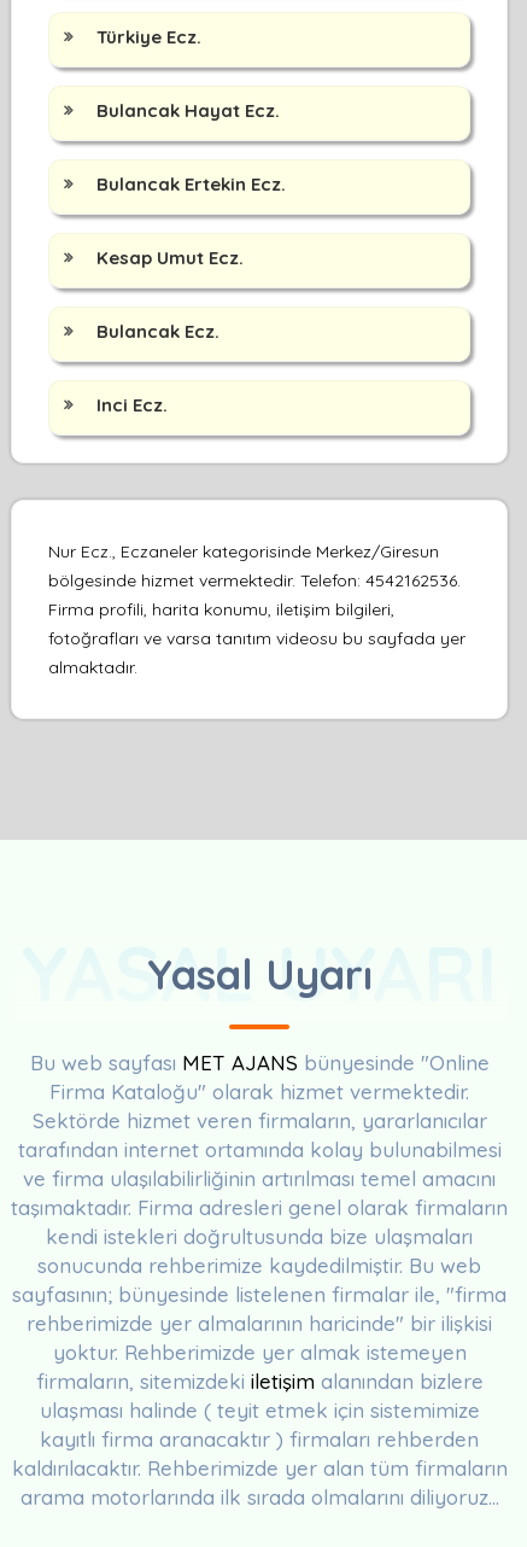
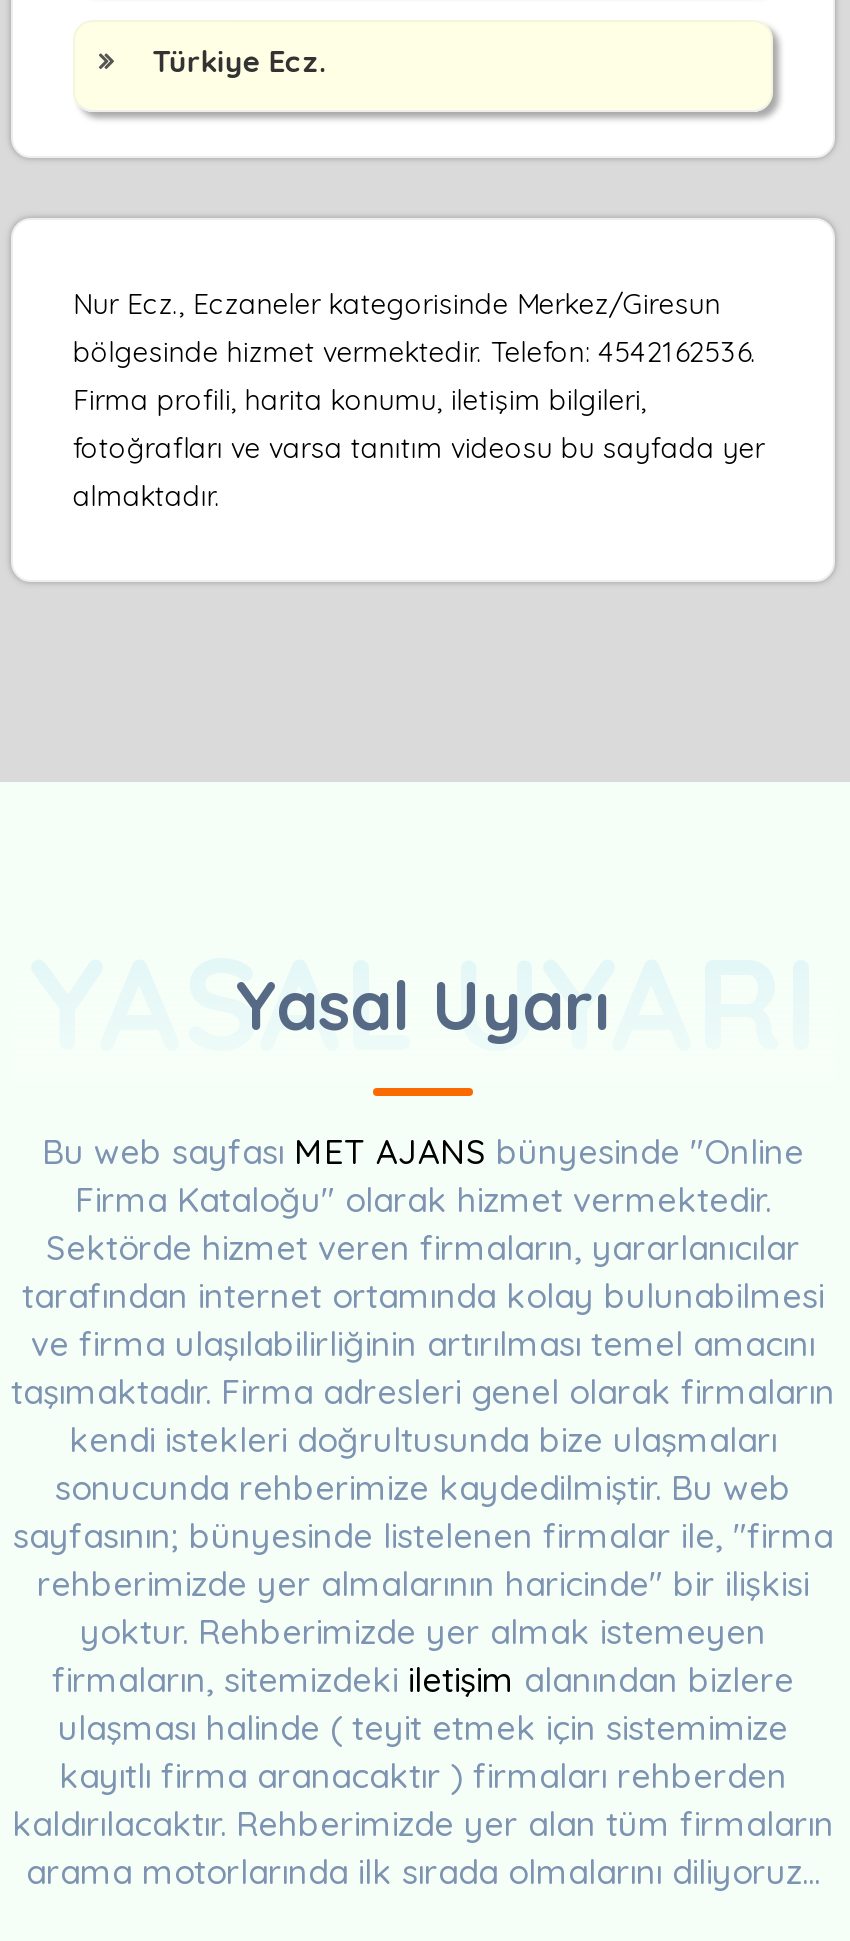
[96,99,286,416] Bulancak Hayat Ecz. | Bulancak Ertekin Ecz. | Kesap Umut Ecz. | Bulancak Ecz. | Inci Ecz. -> none

